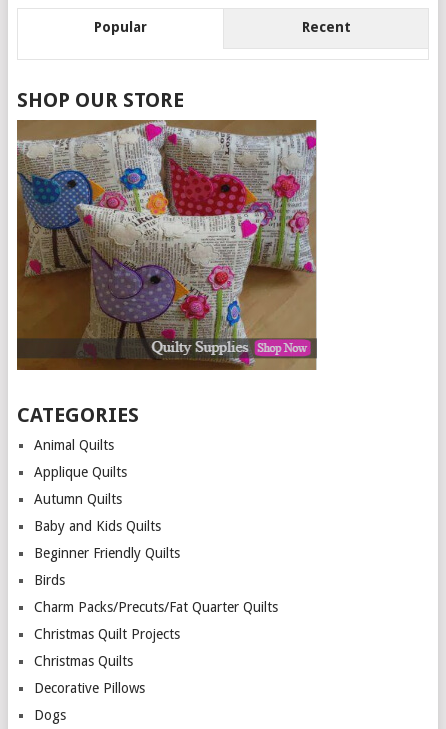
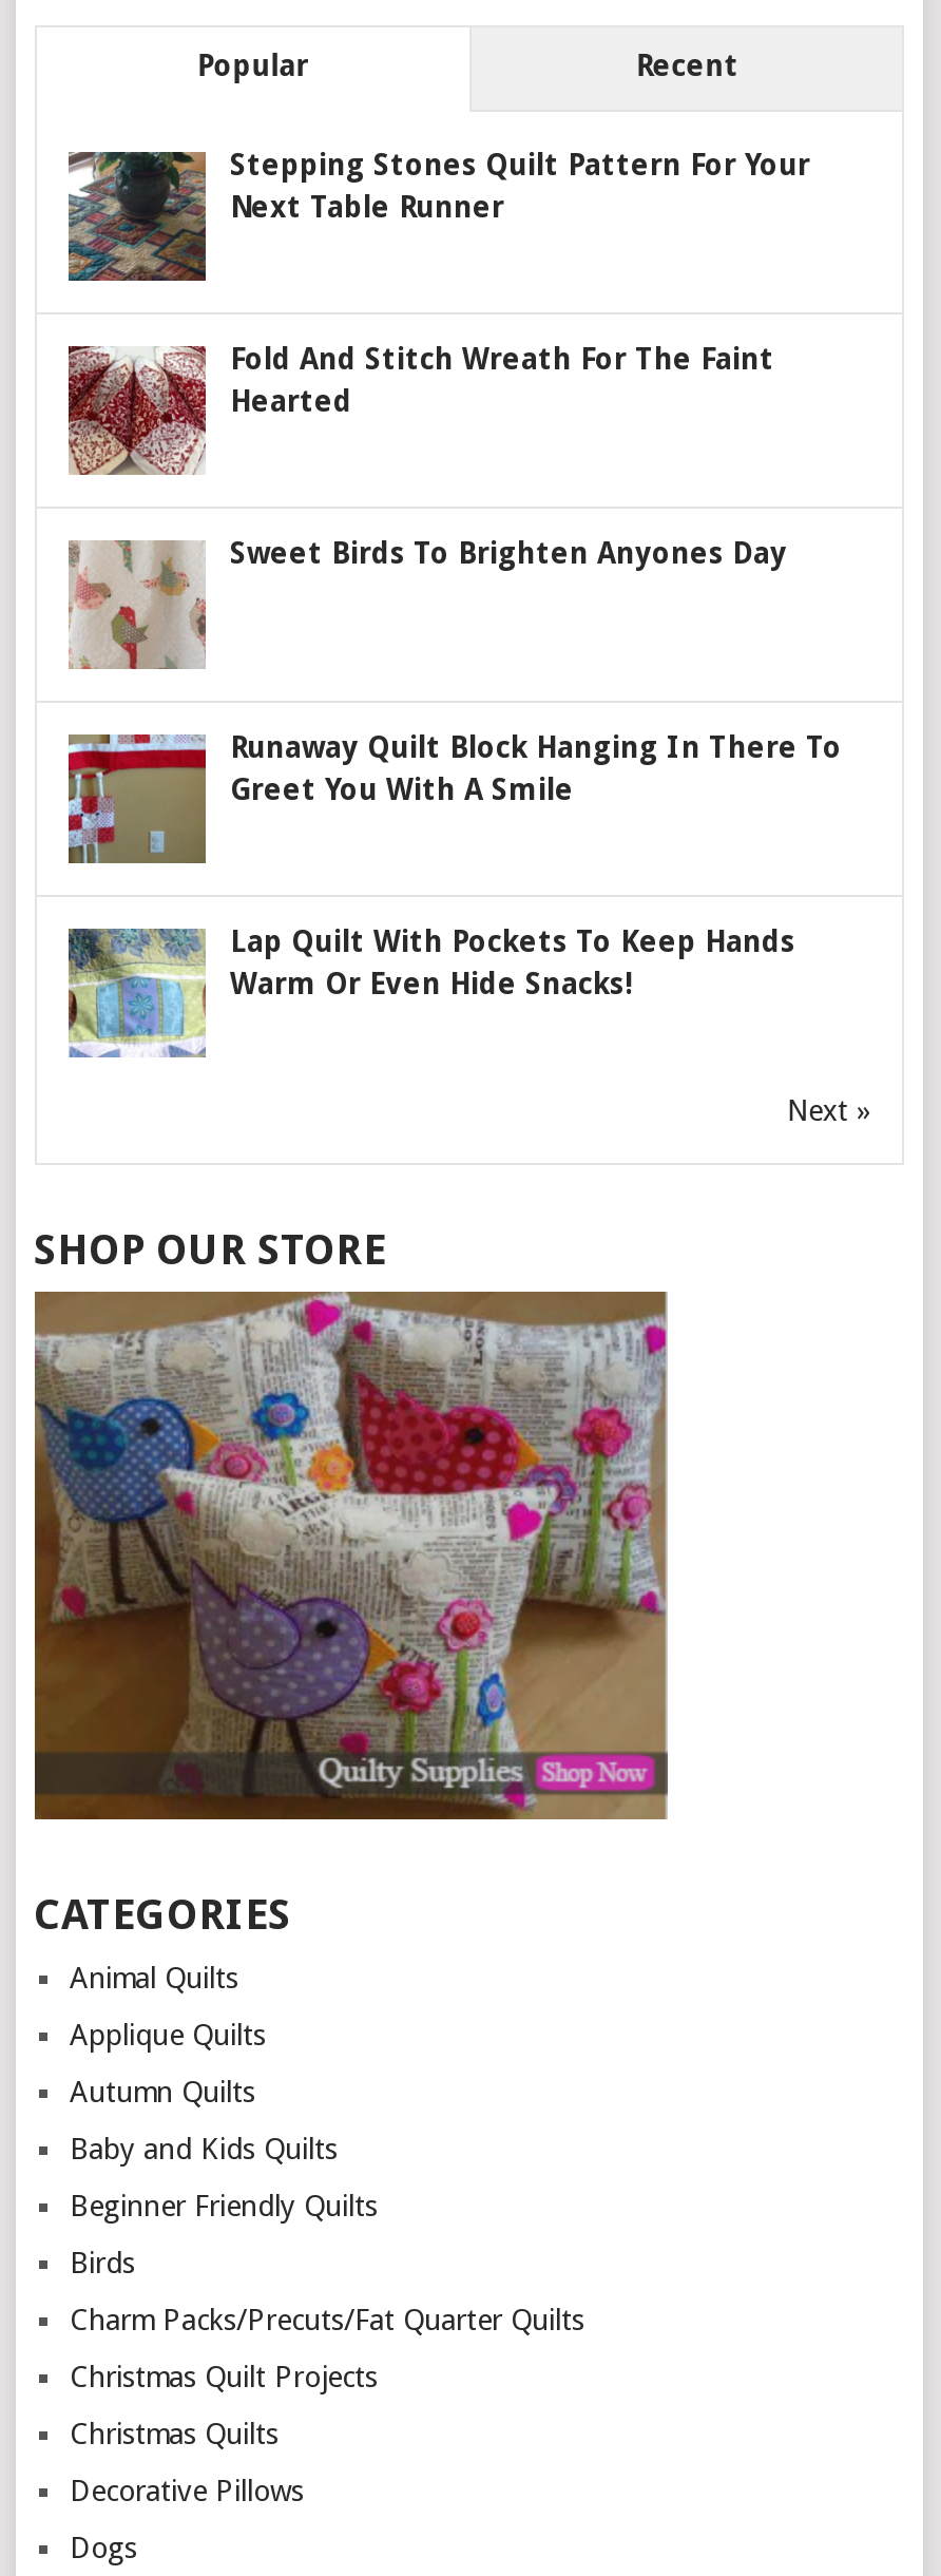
none -> [66,149,810,284] [image] | Stepping Stones Quilt Pattern For Your | Next Table Runner
none -> [66,343,774,478] [image] | Fold And Stitch Wreath For The Faint | Hearted
none -> [66,537,787,672] [image] | Sweet Birds To Brighten Anyones Day
none -> [66,731,842,864] [image] | Runaway Quilt Block Hanging In There To | Greet You With A Smile
none -> [66,926,795,1058] [image] | Lap Quilt With Pockets To Keep Hands | Warm Or Even Hide Snacks!
none -> [787,1095,871,1128] Next »

